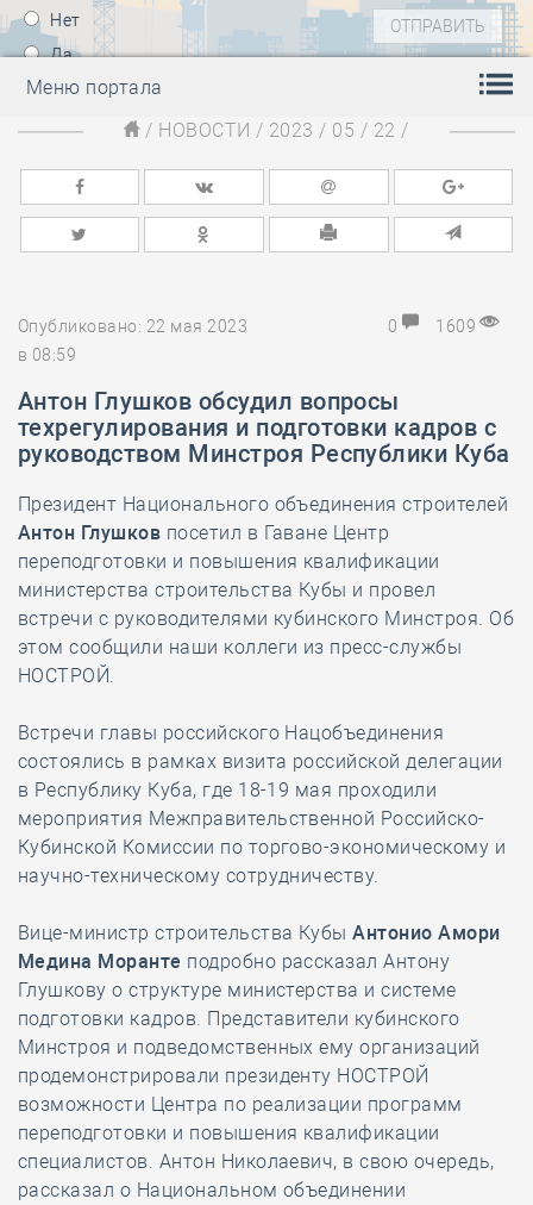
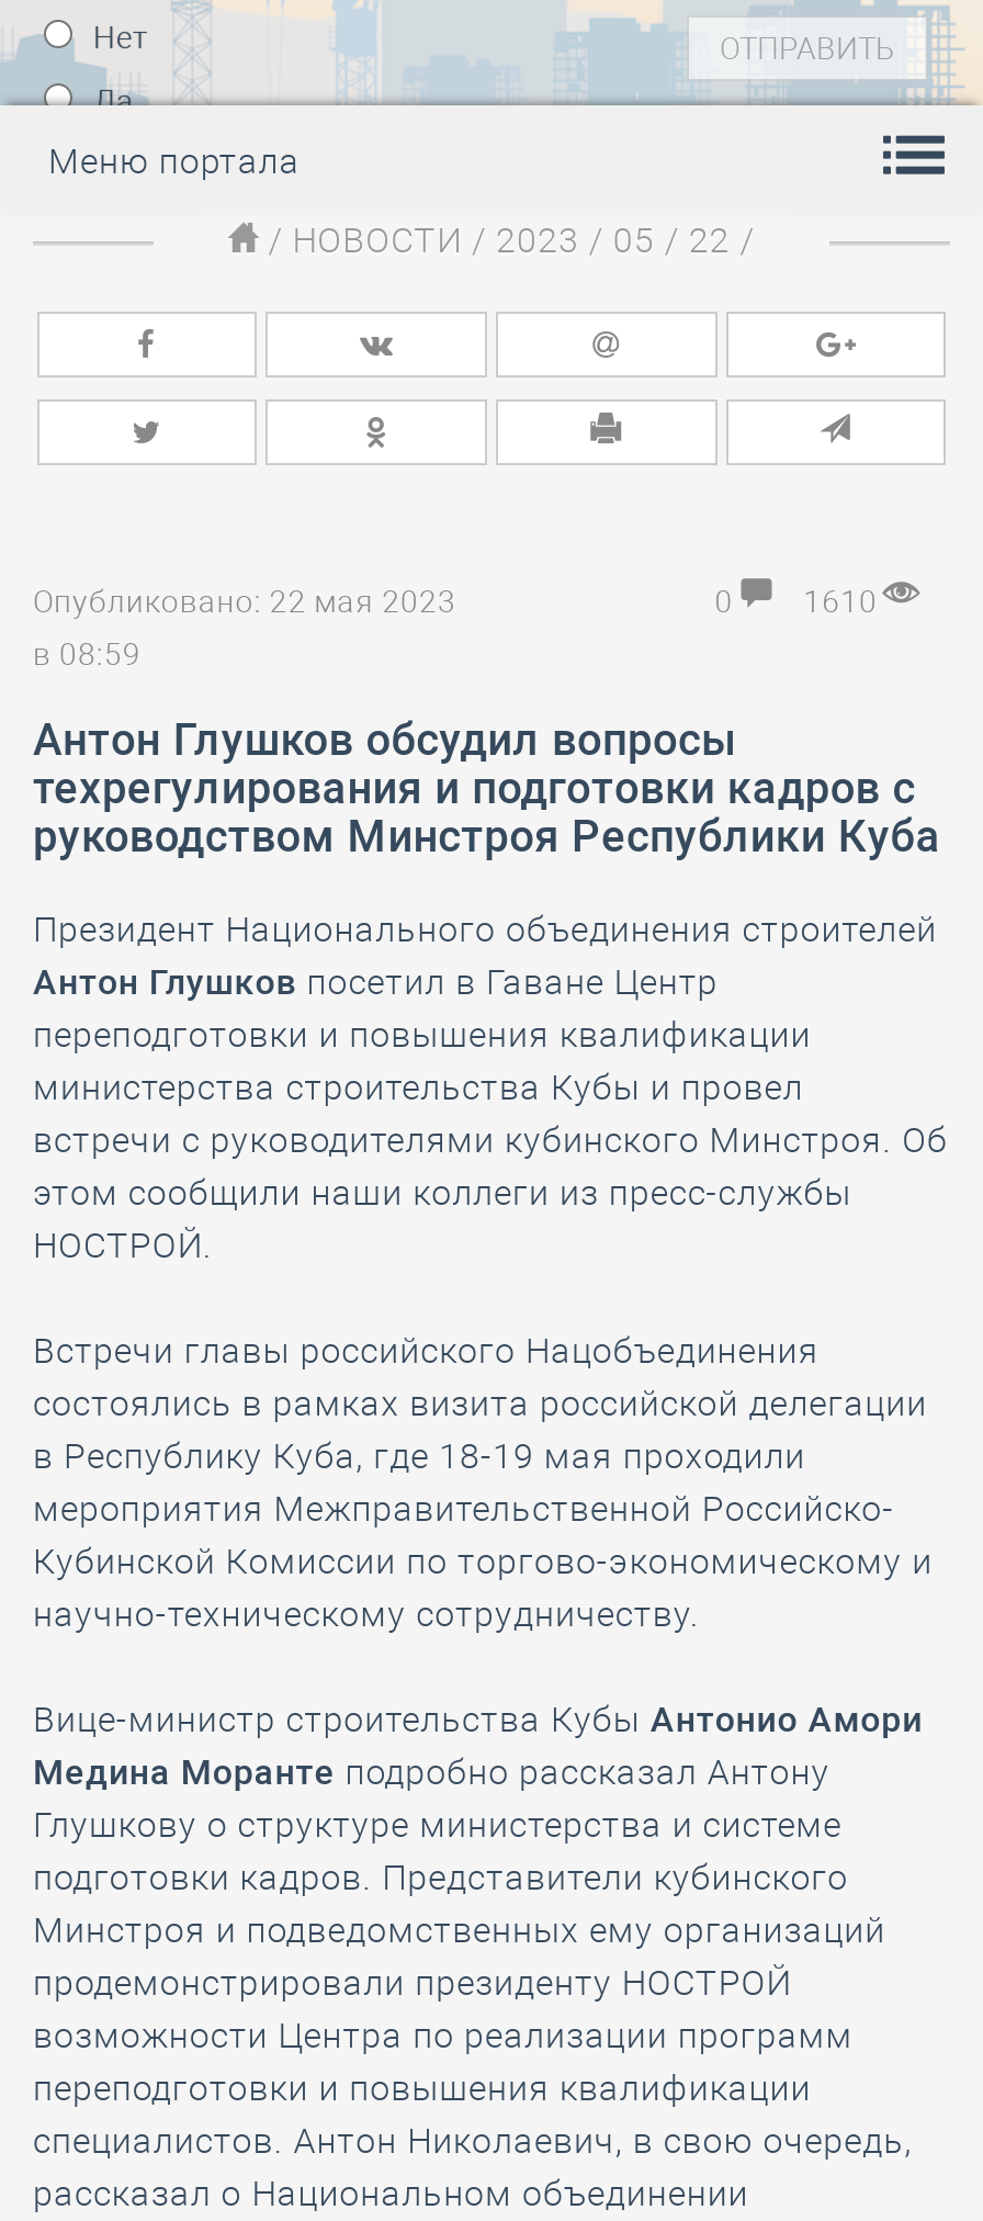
[387,317,480,336] 0 1609 -> [715,584,885,619] 0 1610

